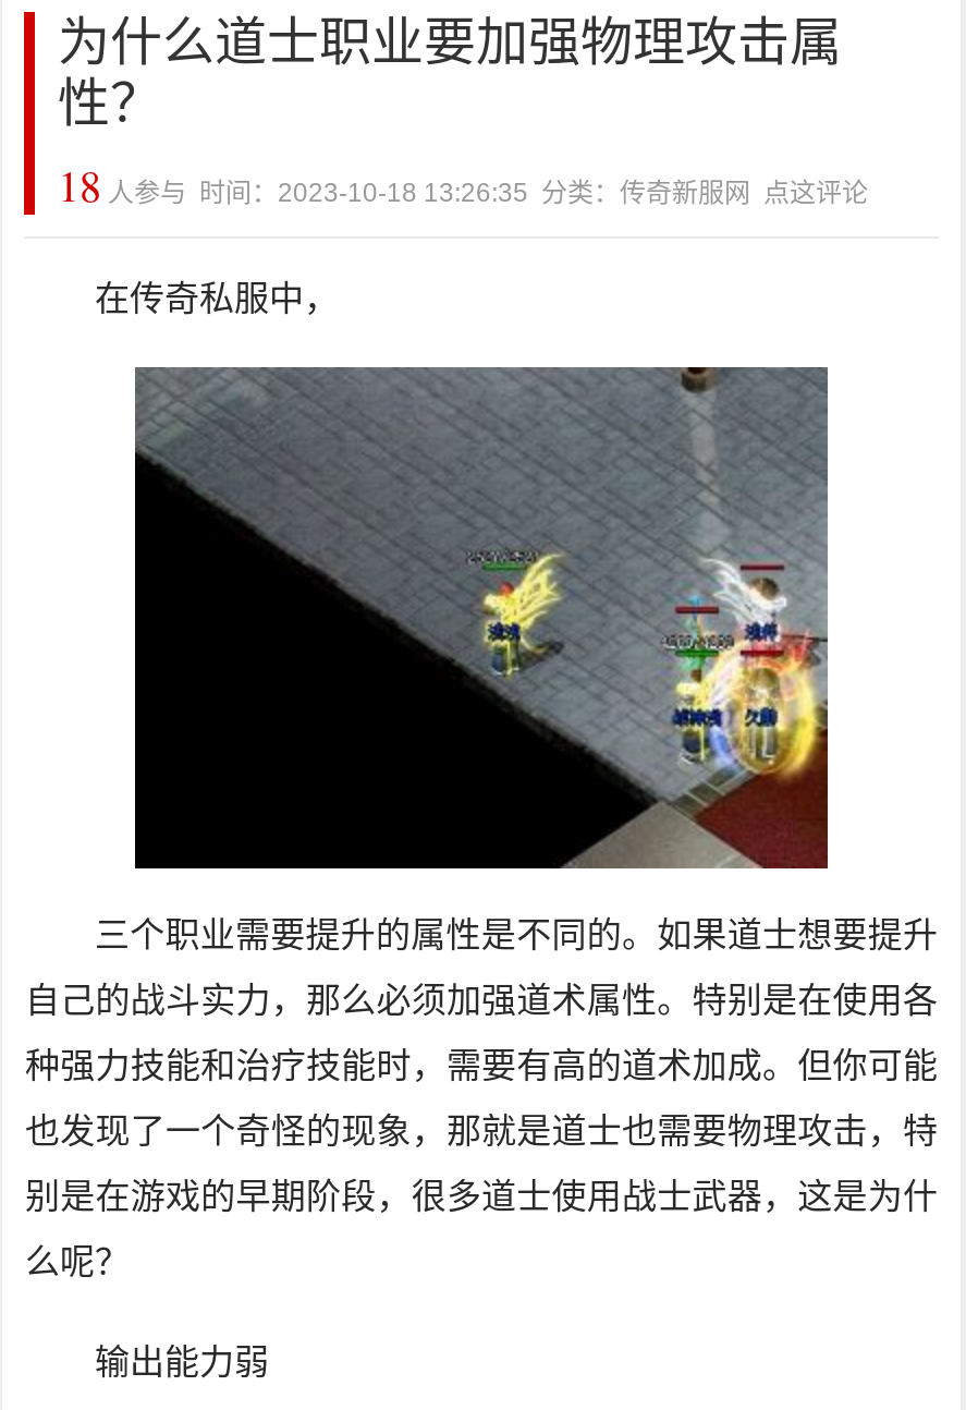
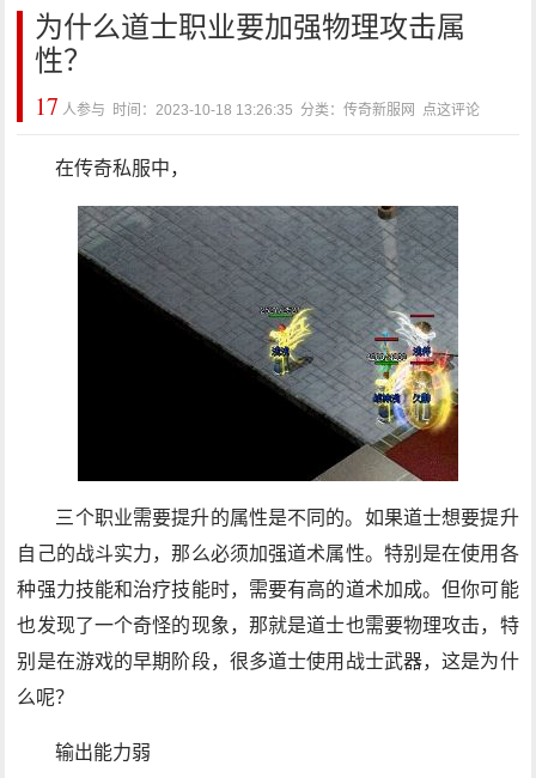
[58,156,868,215] 18人参与 时间：2023-10-18 13:26:35 分类：传奇新服网点这评论 -> [35,90,480,122] 17人参与 时间：2023-10-18 13:26:35 分类：传奇新服网点这评论

